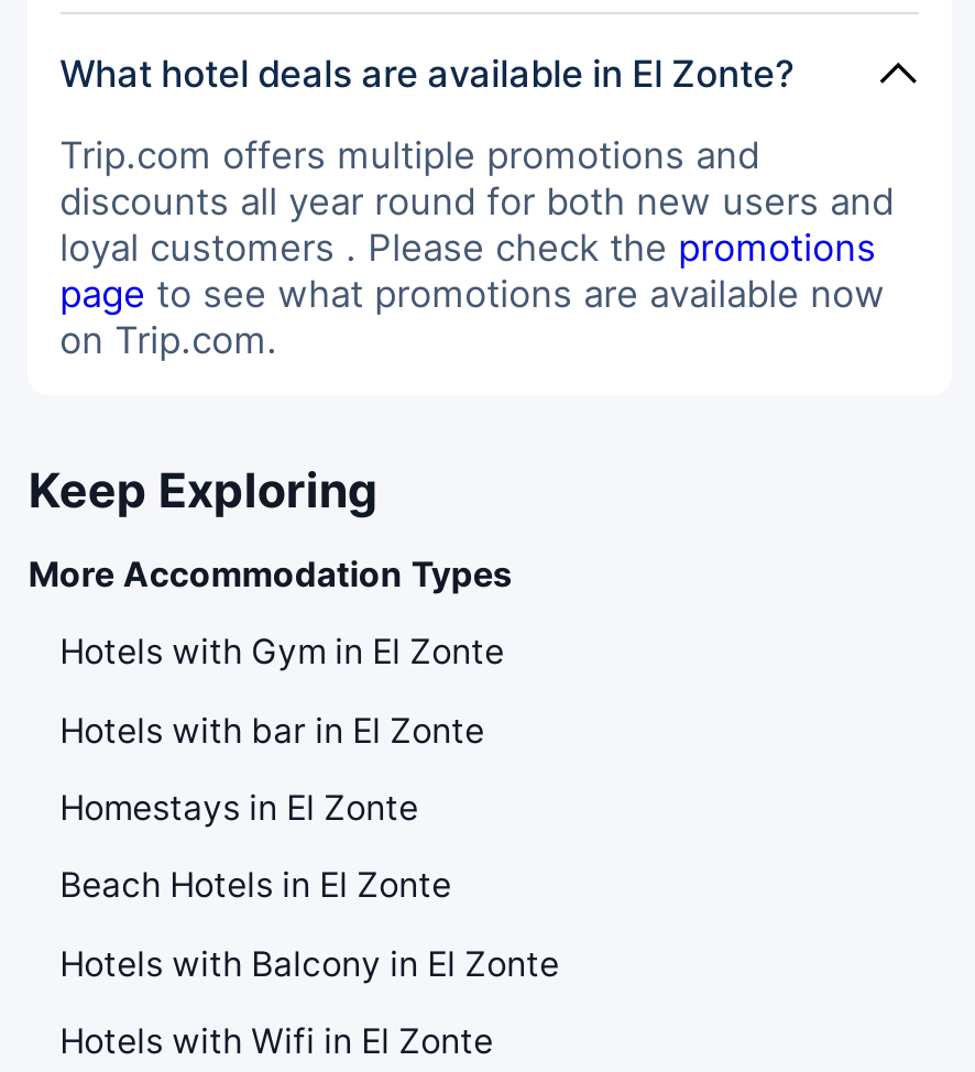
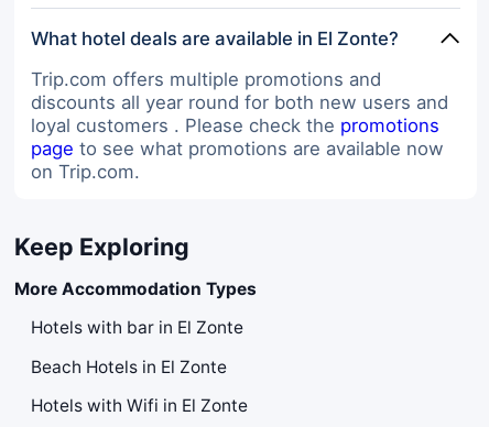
[60,632,504,673] Hotels with Gym in El Zonte -> none
[60,787,419,829] Homestays in El Zonte -> none
[60,943,559,984] Hotels with Balcony in El Zonte -> none

